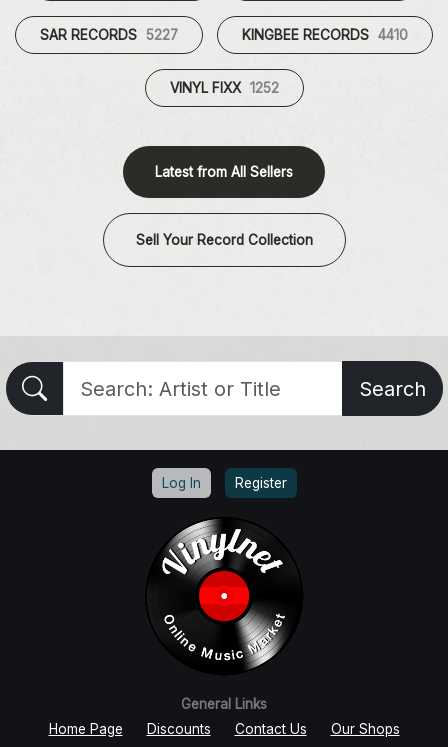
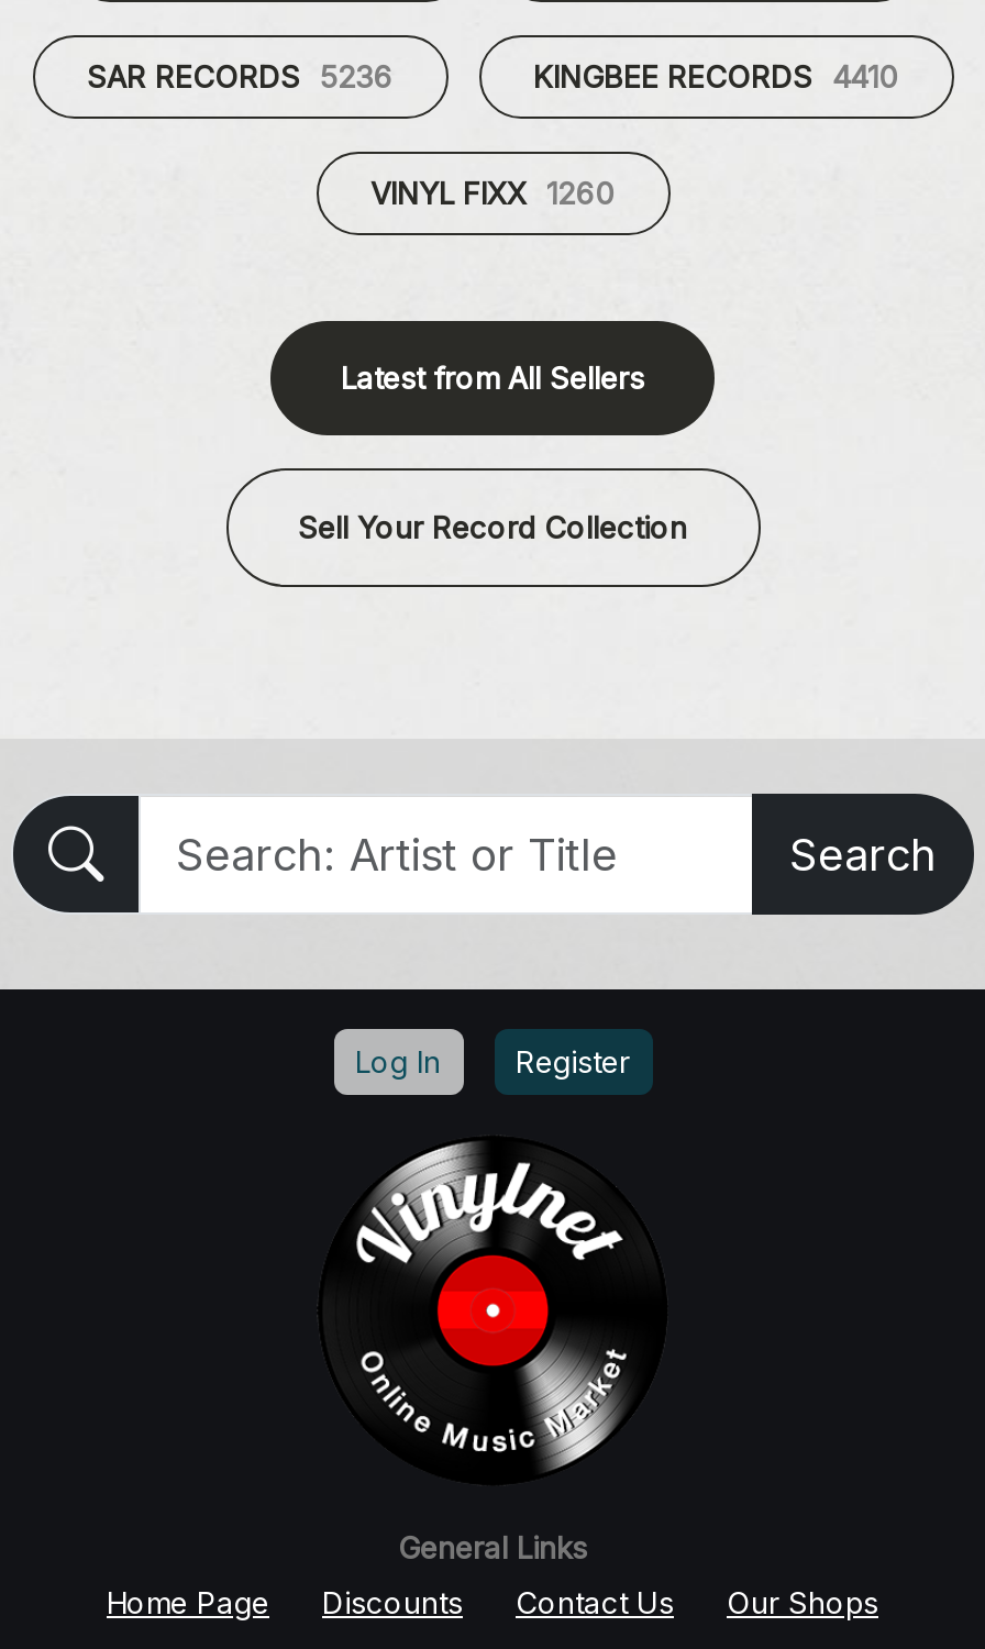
[40,27,178,43] SAR RECORDS 5227 -> [87,60,392,96] SAR RECORDS 5236
[169,80,278,96] VINYL FIXX 1252 -> [370,177,615,212] VINYL FIXX 1260

